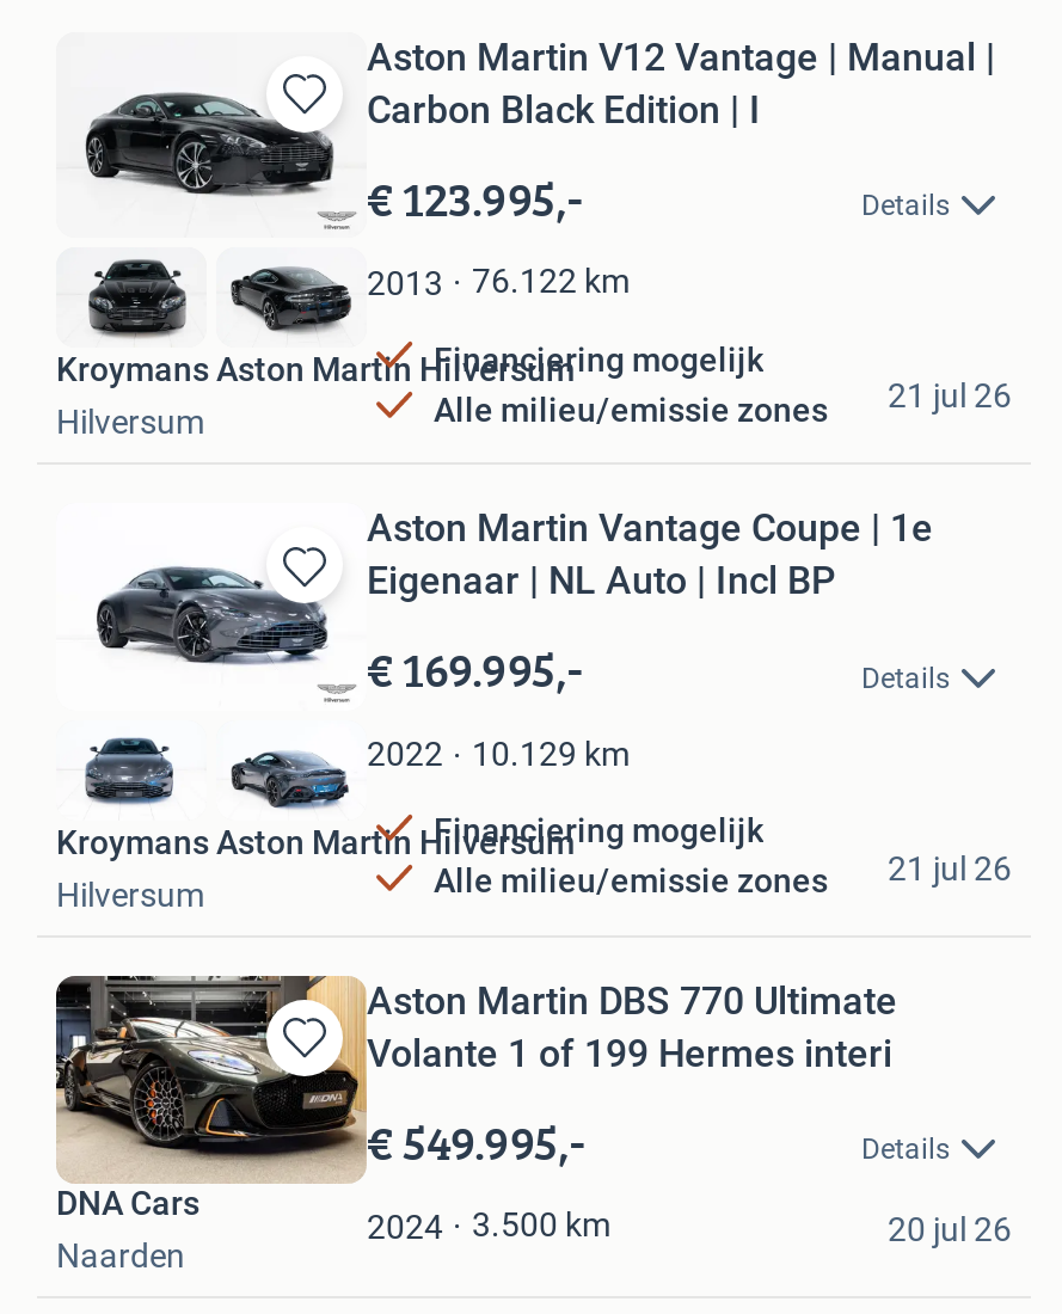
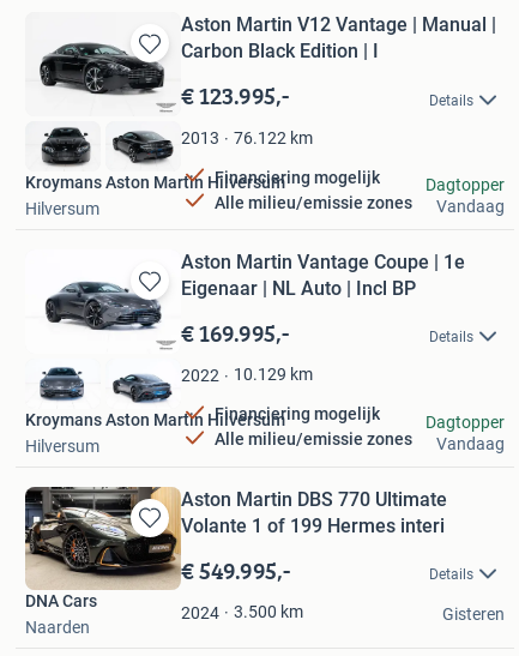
[888,376,1012,415] 21 jul 26 -> [426,175,505,216] Dagtopper | Vandaag
[888,848,1012,887] 21 jul 26 -> [426,412,505,453] Dagtopper | Vandaag
[888,1211,1012,1249] 20 jul 26 -> [442,605,505,624] Gisteren

